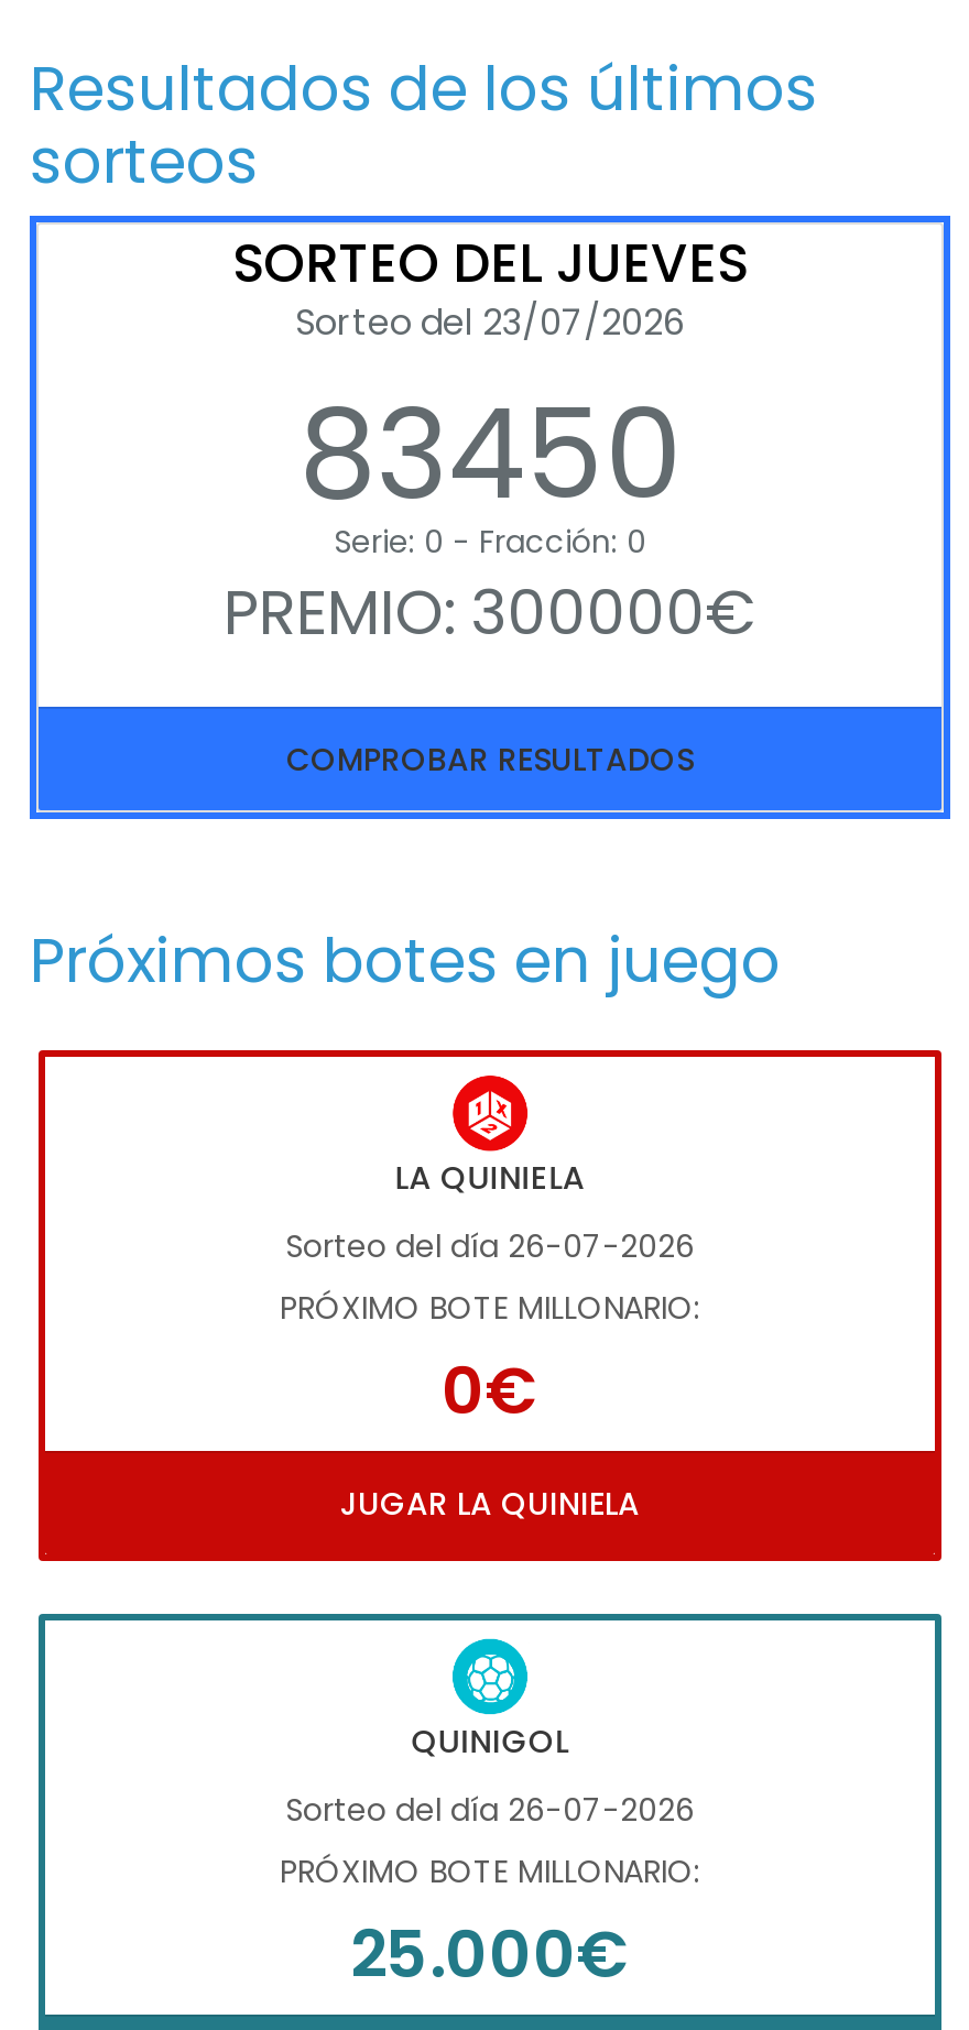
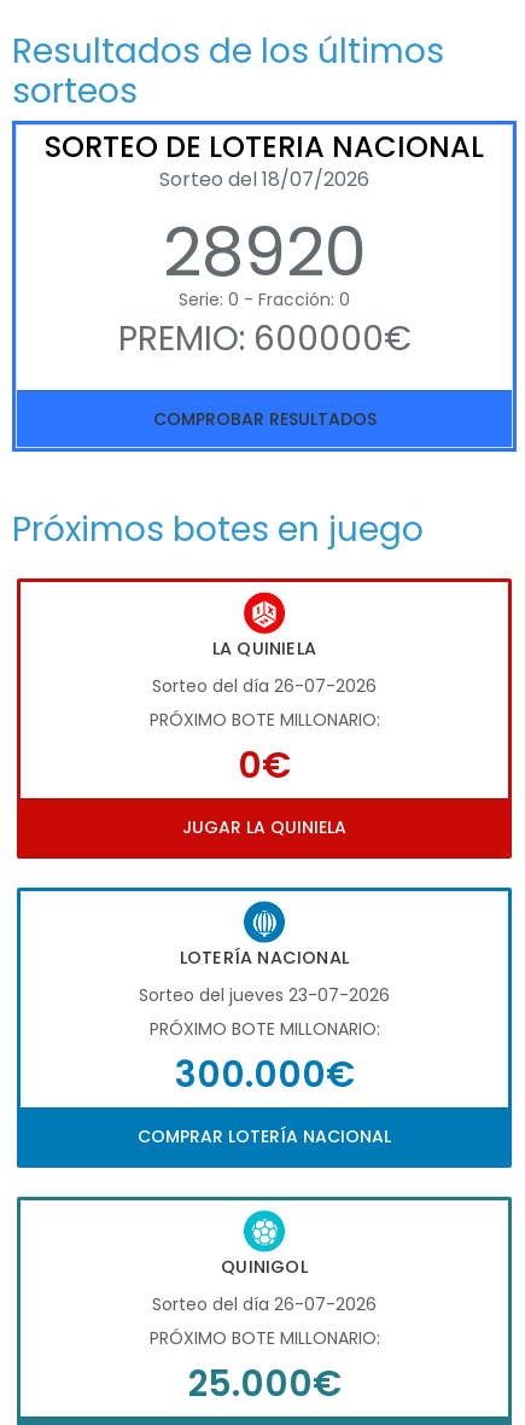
[232,227,748,542] SORTEO DEL JUEVES | Sorteo del 23/07/2026 | 83450 -> [45,127,484,300] SORTEO DE LOTERIA NACIONAL | Sorteo del 18/07/2026 | 28920
[224,571,756,657] PREMIO: 300000€ -> [118,316,411,363] PREMIO: 600000€
none -> [17,888,512,1169] [image] | LOTERÍA NACIONAL | Sorteo del jueves 23-07-2026 | PRÓXIMO BOTE MILLONARIO: | 300.000€ | COMPRAR LOTERÍA NACIONAL

